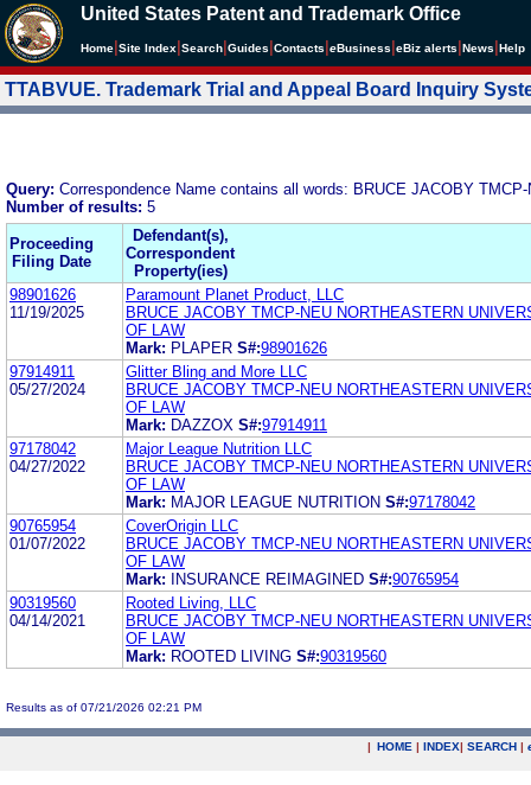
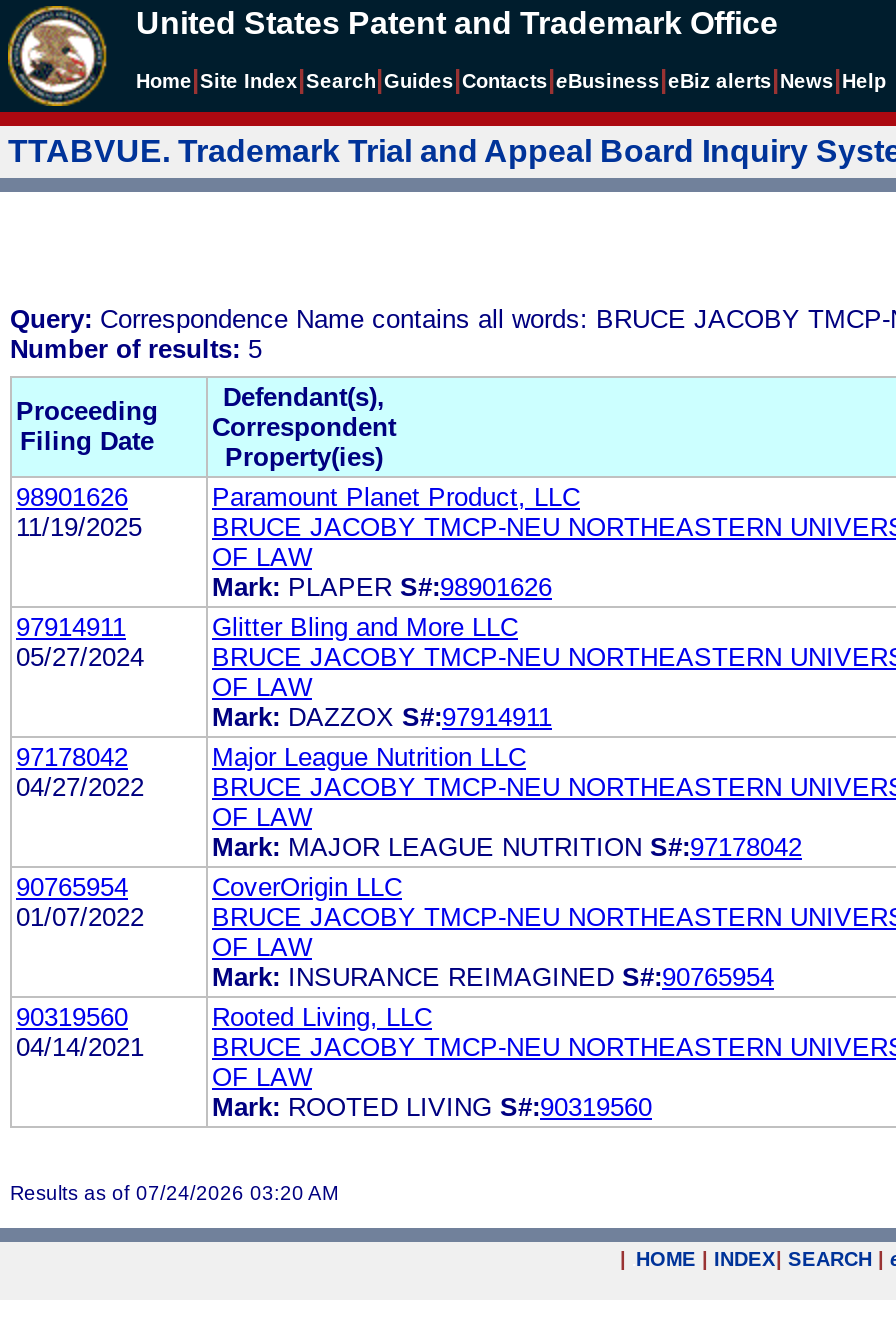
[6,701,201,714] Results as of 07/21/2026 02:21 PM -> [10,1182,338,1204] Results as of 07/24/2026 03:20 AM

